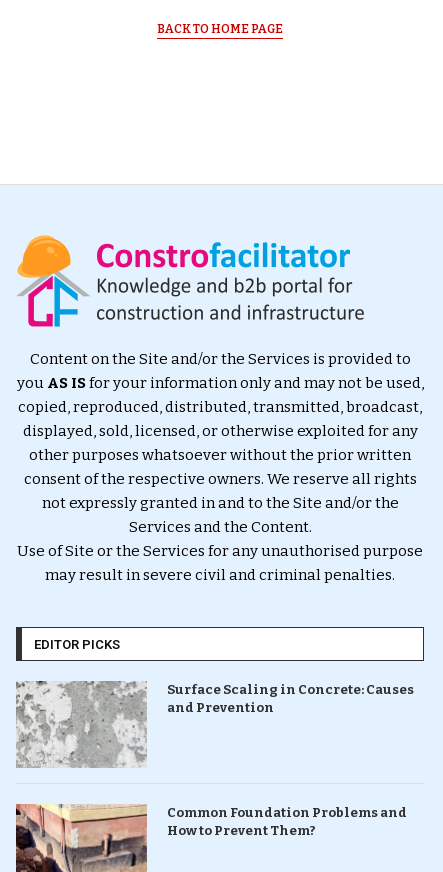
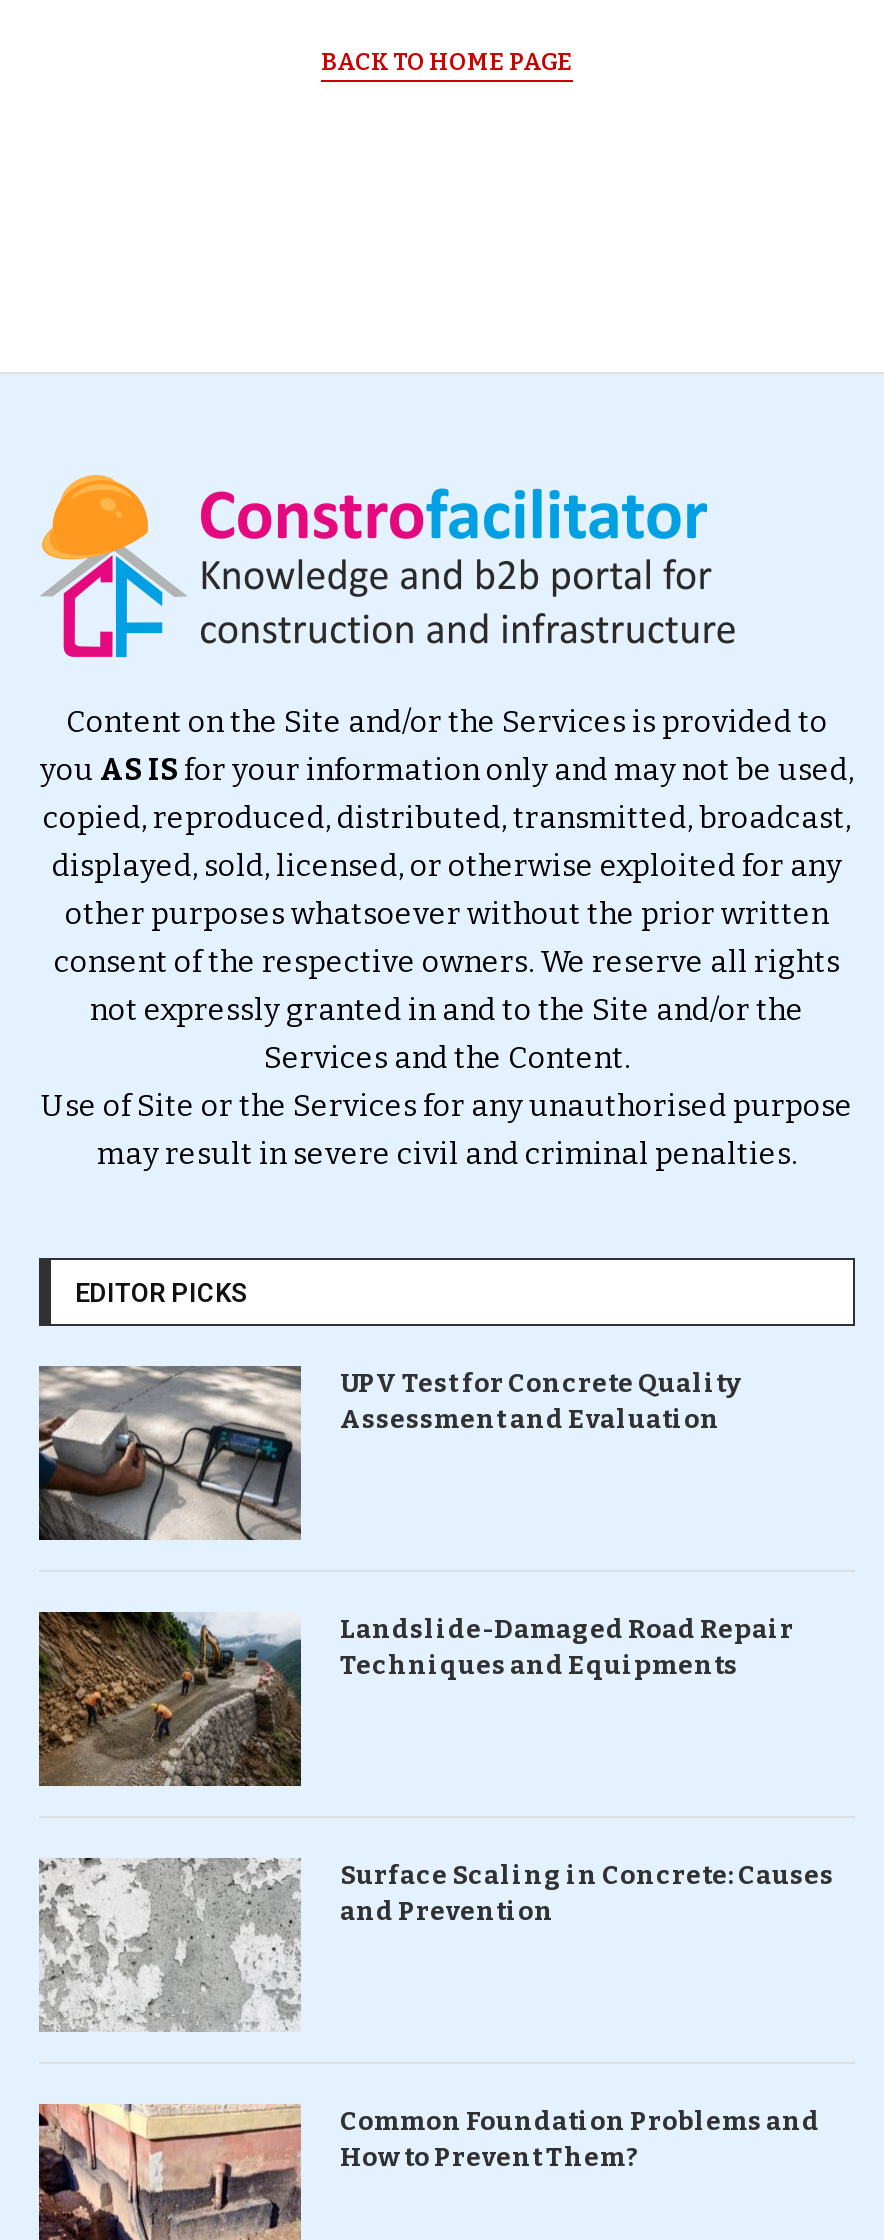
none -> [37,1364,740,1542] [image] | UPV Test for Concrete Quality | Assessment and Evaluation
none -> [37,1610,794,1818] [image] | Landslide-Damaged Road Repair | Techniques and Equipments

